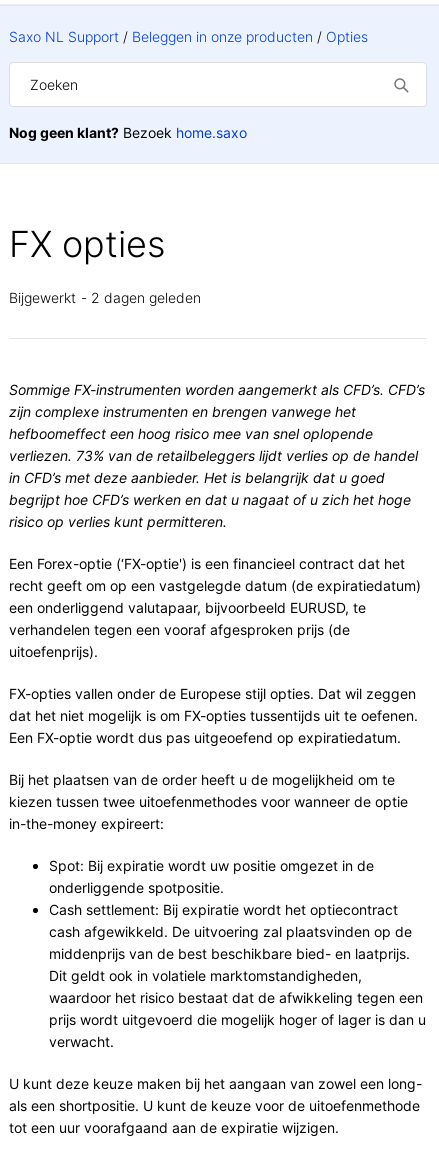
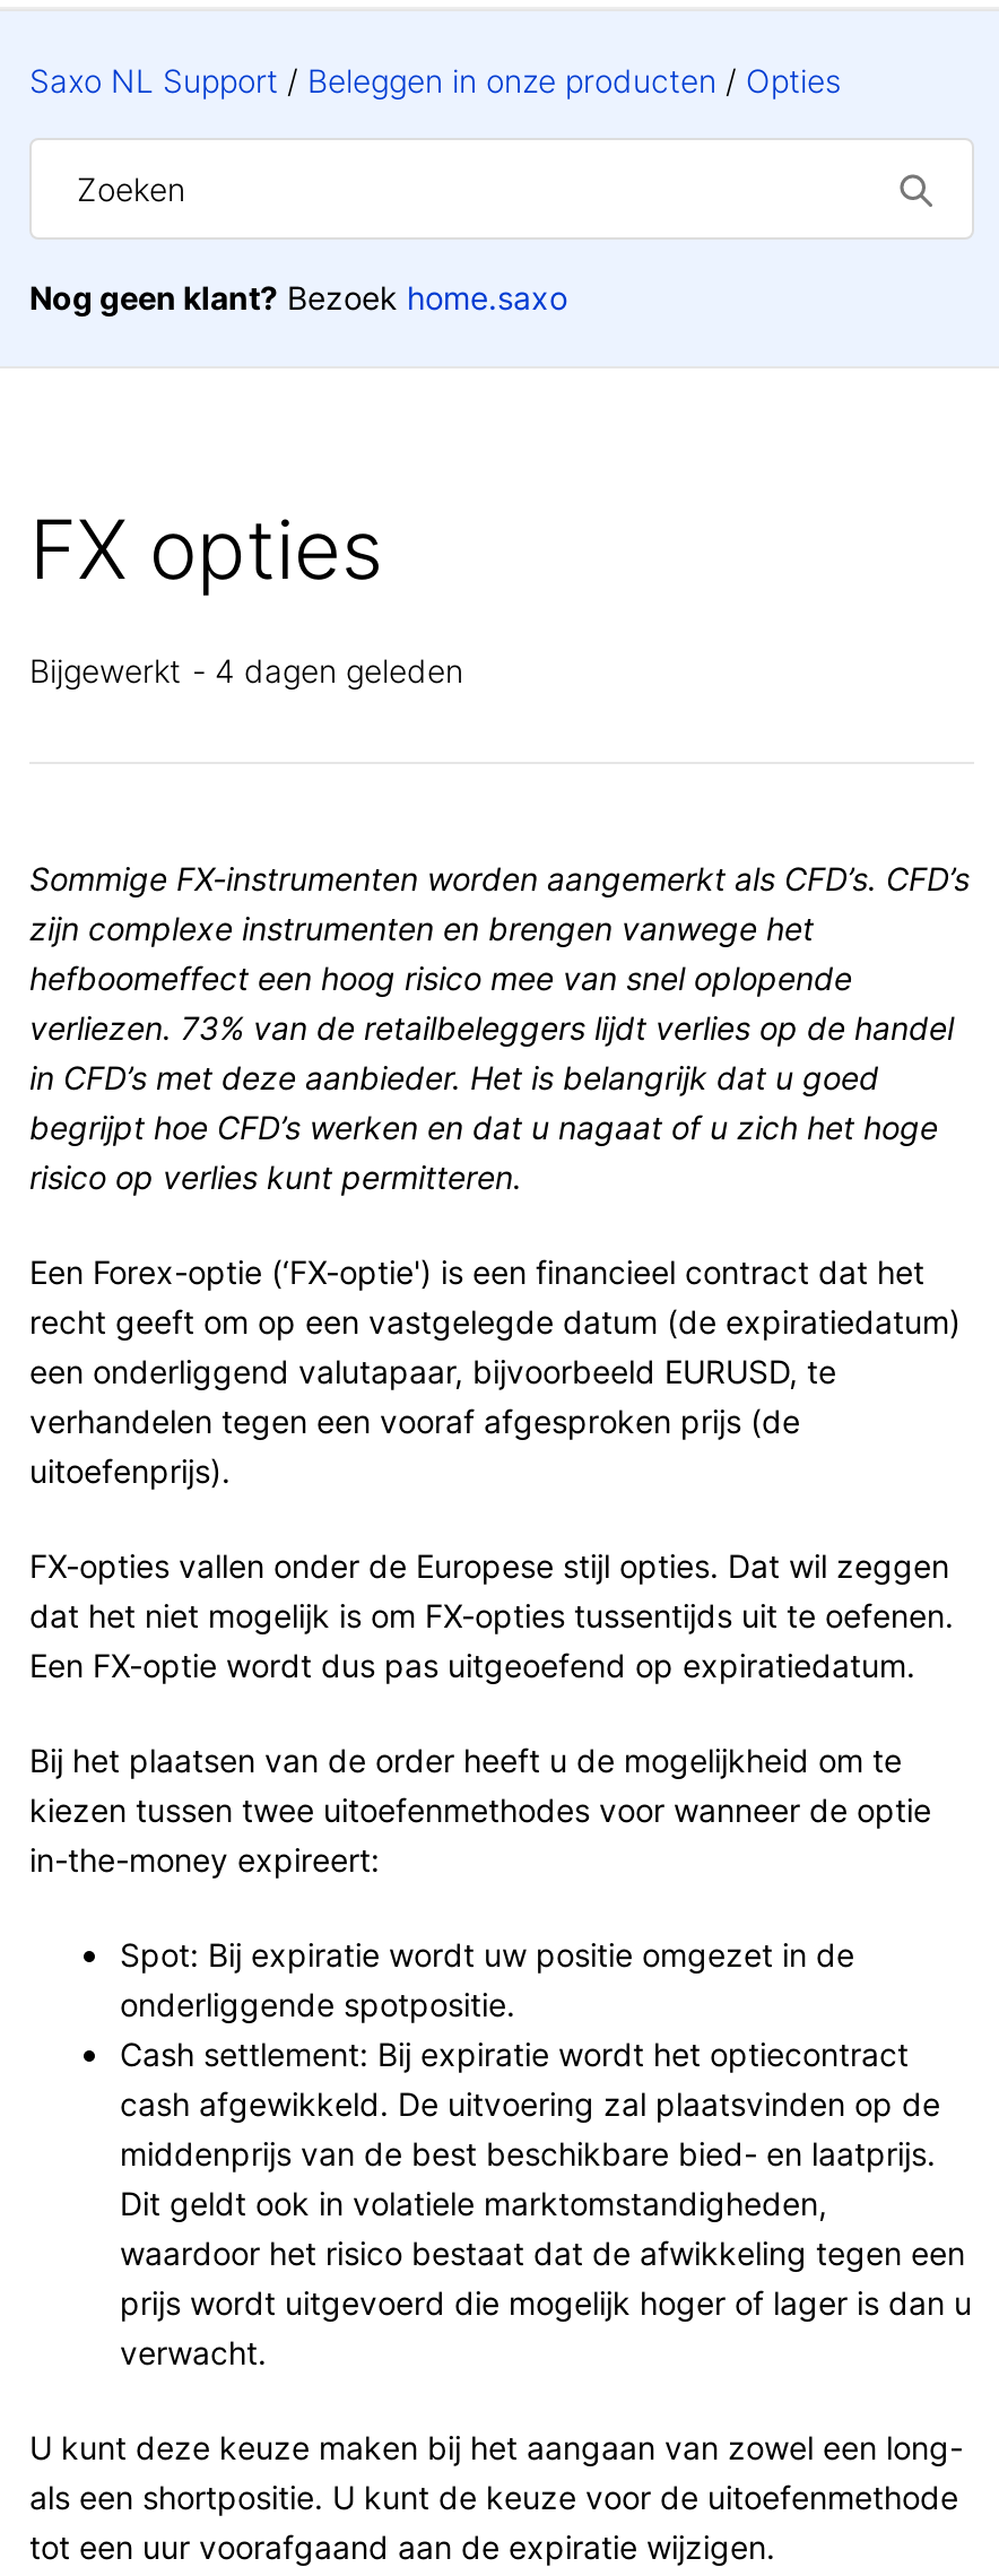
[91,289,201,306] 2 dagen geleden -> [215,650,463,689] 4 dagen geleden

